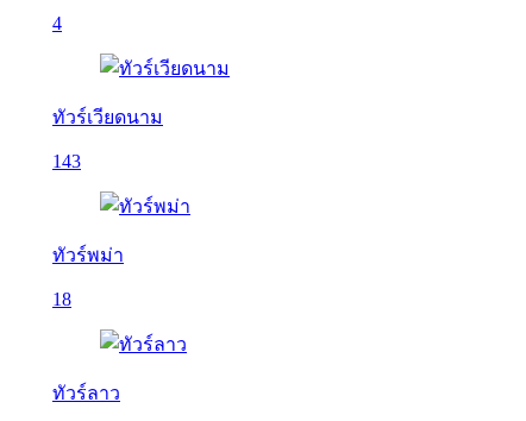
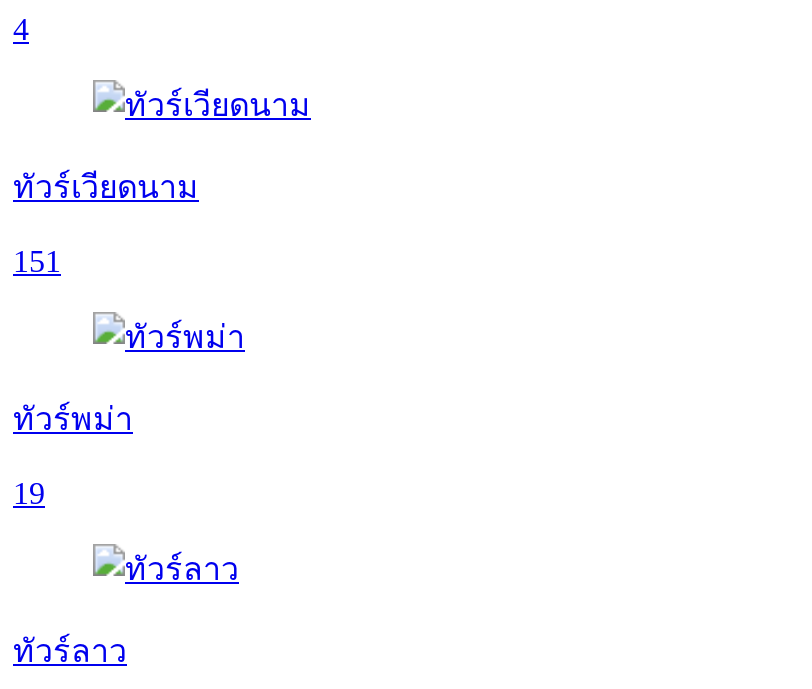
[52,151,81,171] 143 -> [13,244,61,278] 151
[52,289,71,309] 18 -> [13,476,45,510] 19

